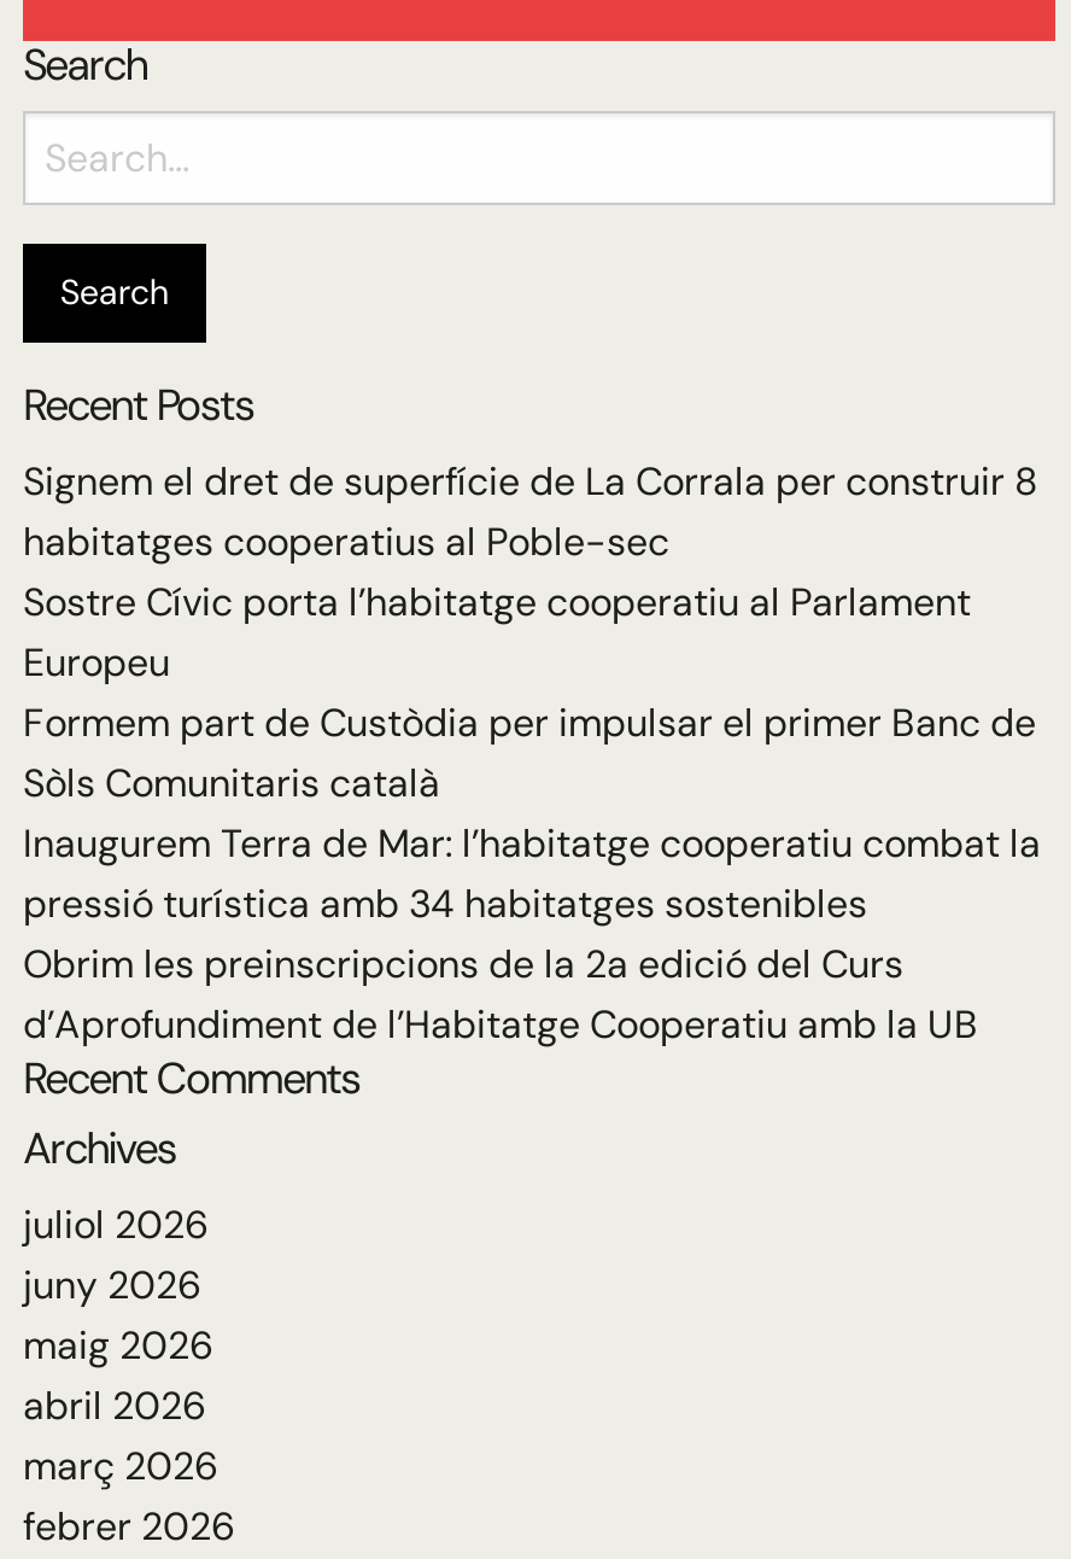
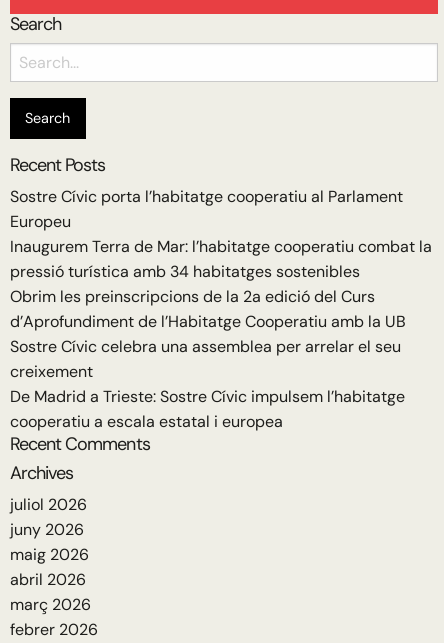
[23,455,1038,566] Signem el dret de superfície de La Corrala per construir 8 | habitatges cooperatius al Poble-sec -> none
moved [23,576,971,687] -> [10,185,403,231]: Sostre Cívic porta l’habitatge cooperatiu al Parlament | Europeu
[23,696,1036,807] Formem part de Custòdia per impulsar el primer Banc de | Sòls Comunitaris català -> none
moved [23,817,1041,1049] -> [10,235,432,331]: Inaugurem Terra de Mar: l’habitatge cooperatiu combat la | pressió turística amb 34 habitatges sostenibles | Obrim les preinscripcions de la 2a edició del Curs | d’Aprofundiment de l’Habitatge Cooperatiu amb la UB
none -> [10,335,405,431] Sostre Cívic celebra una assemblea per arrelar el seu | creixement | De Madrid a Trieste: Sostre Cívic impulsem l’habitatge | cooperatiu a escala estatal i europea

